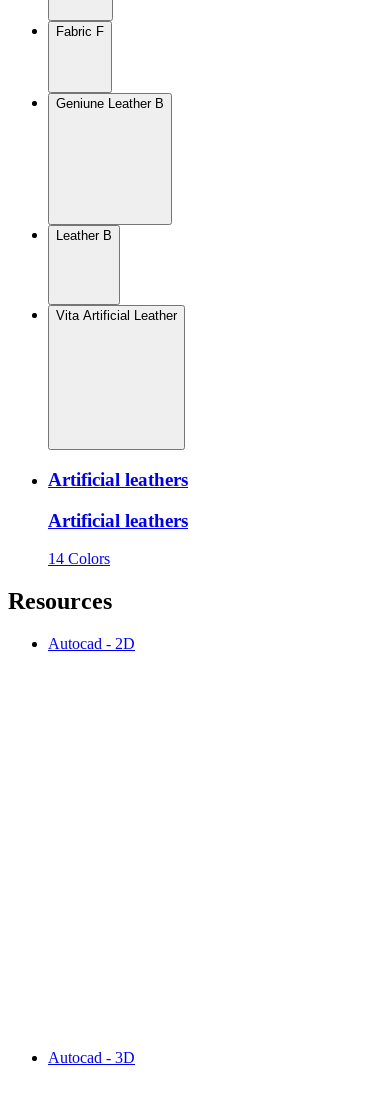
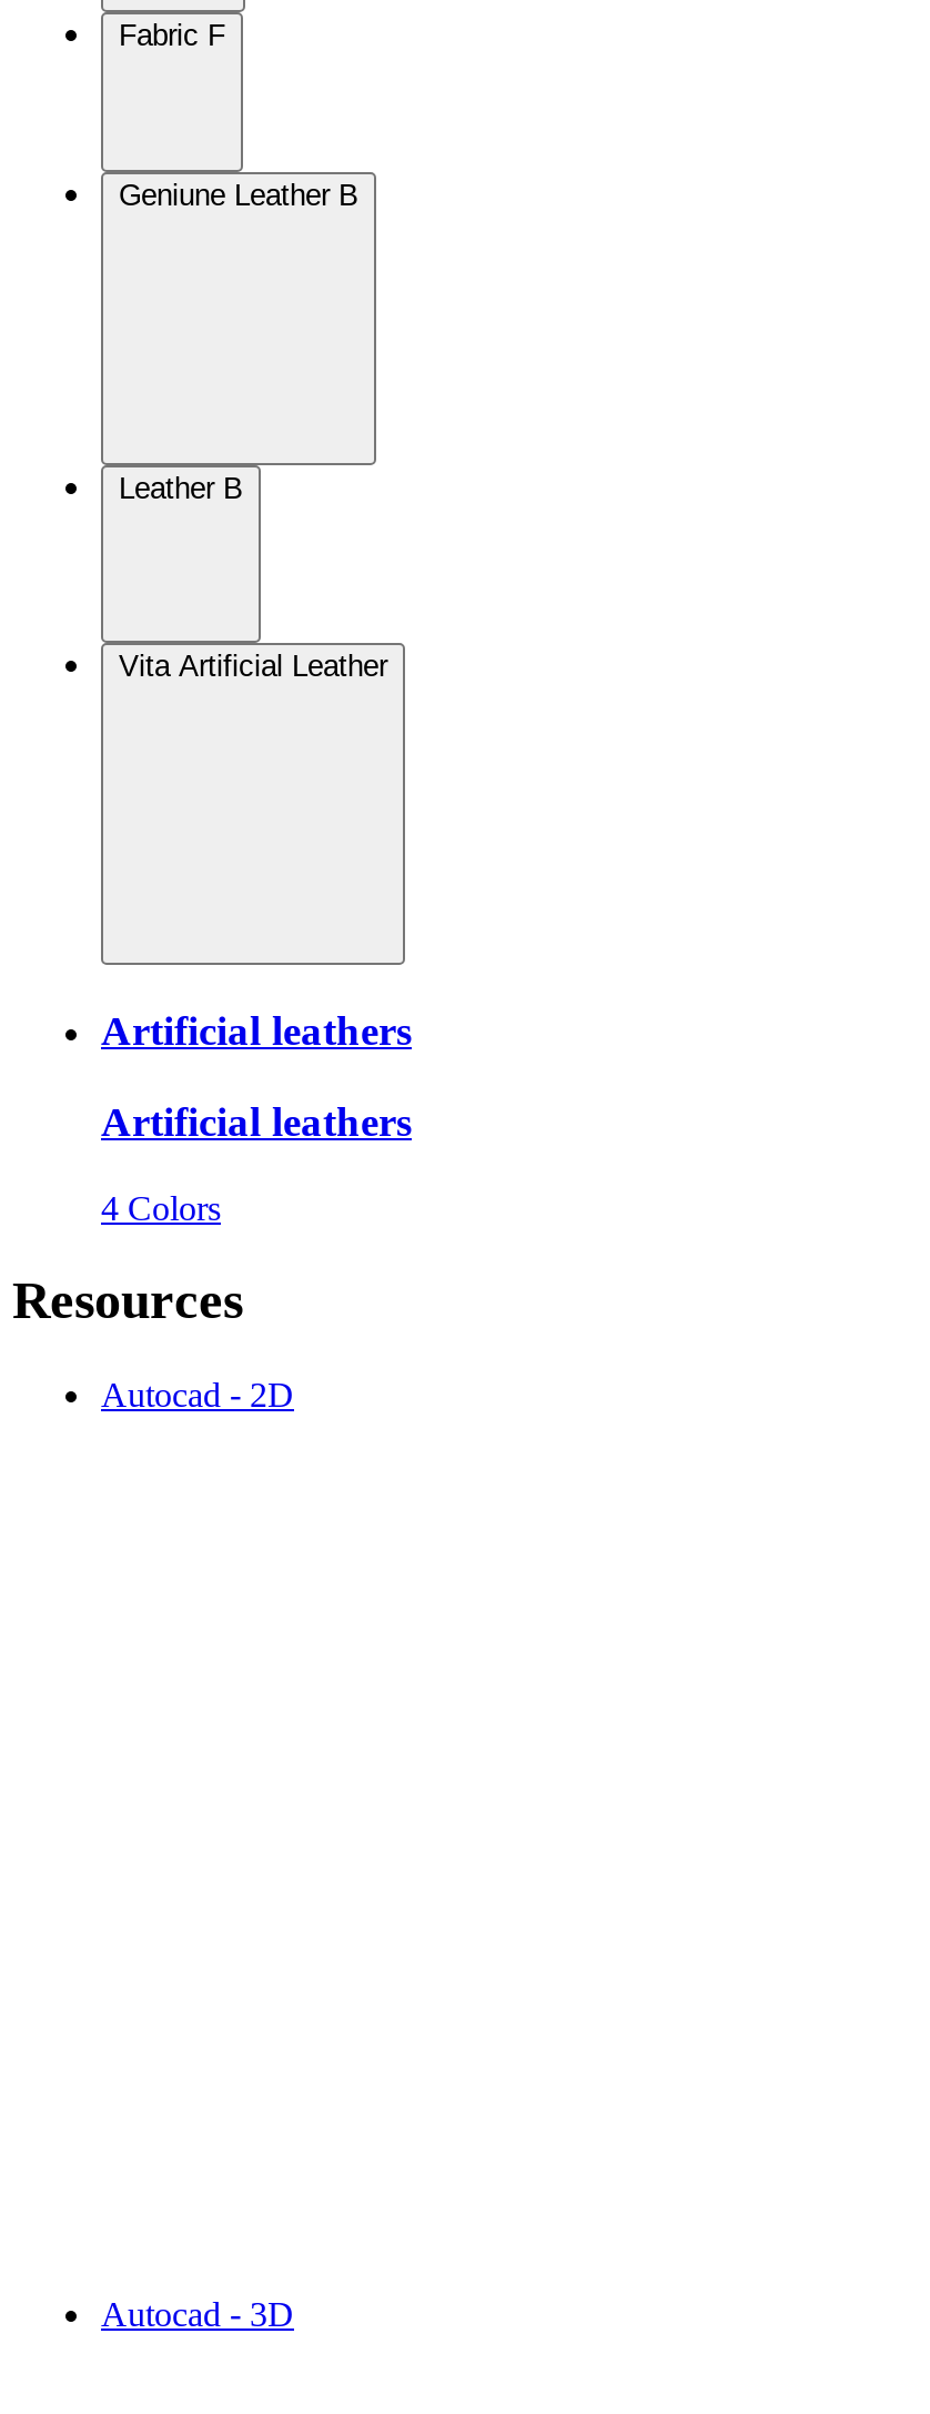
[48,550,110,567] 14 Colors -> [101,1188,221,1226] 4 Colors

